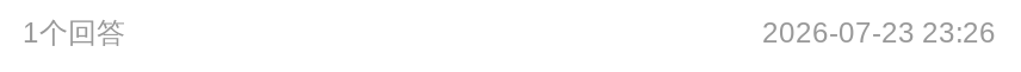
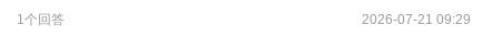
[762,17,996,50] 2026-07-23 23:26 -> [362,12,471,27] 2026-07-21 09:29

